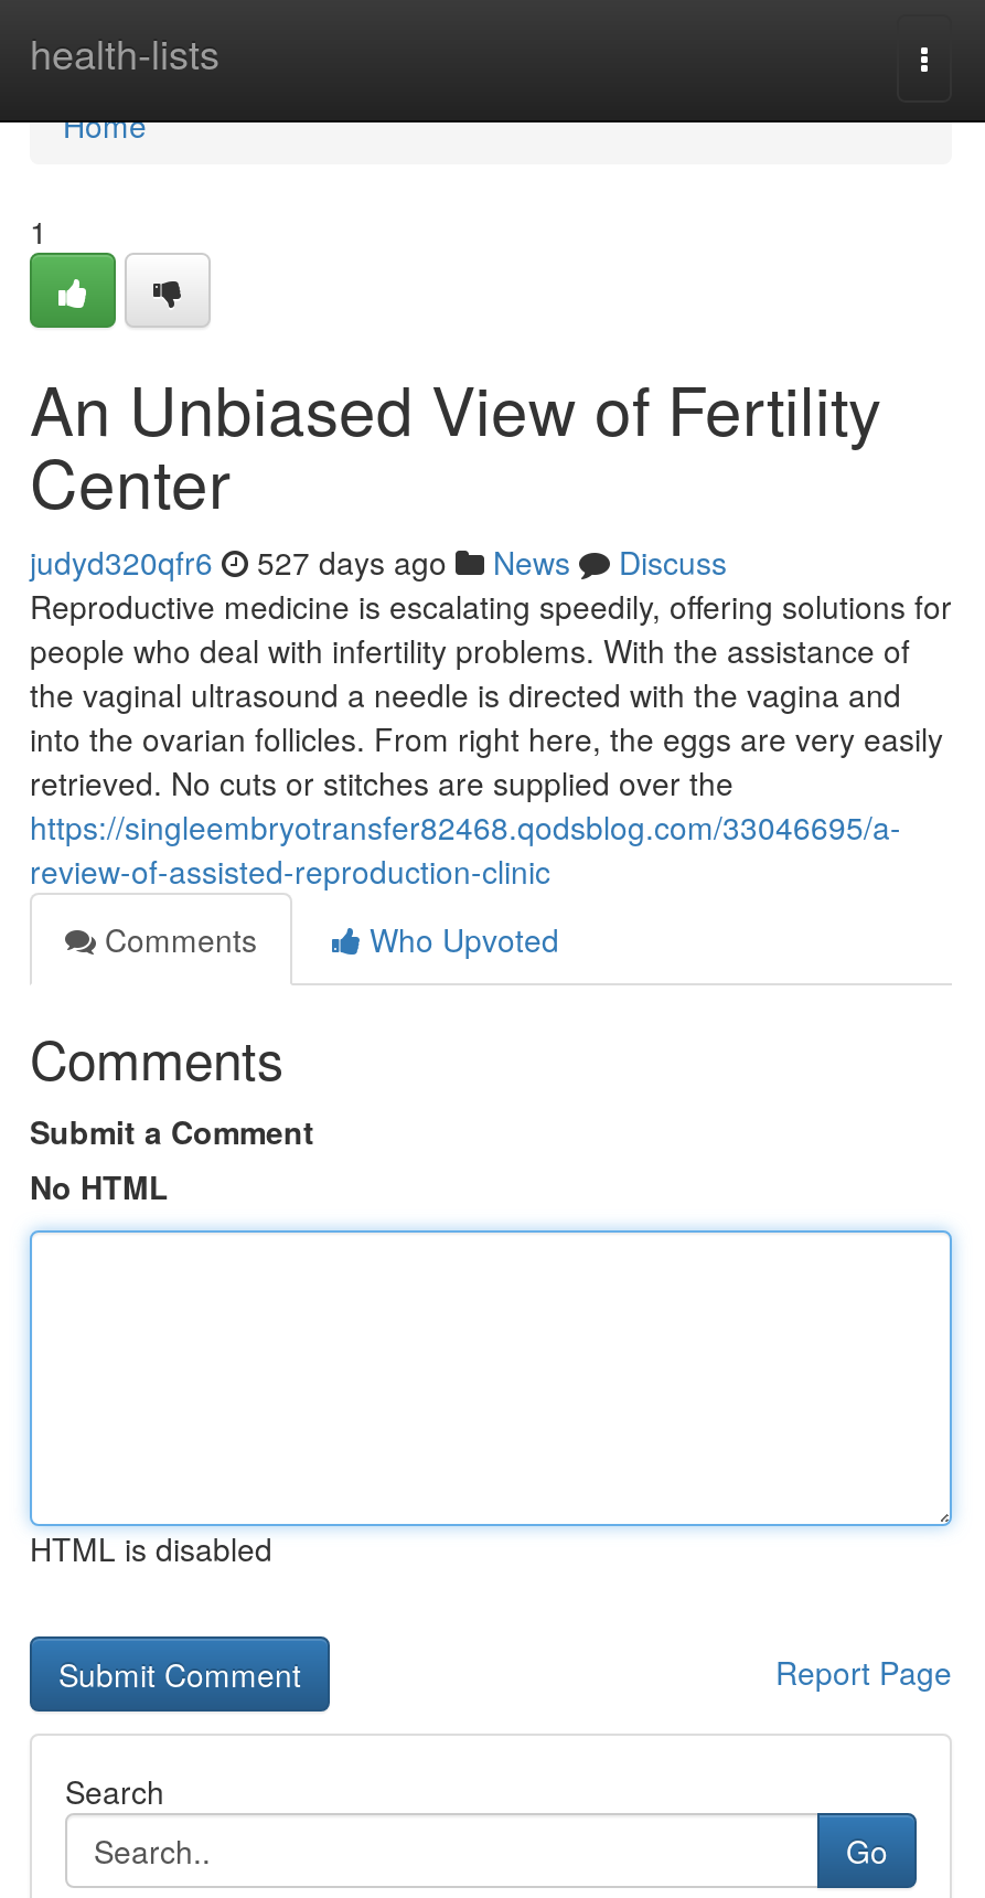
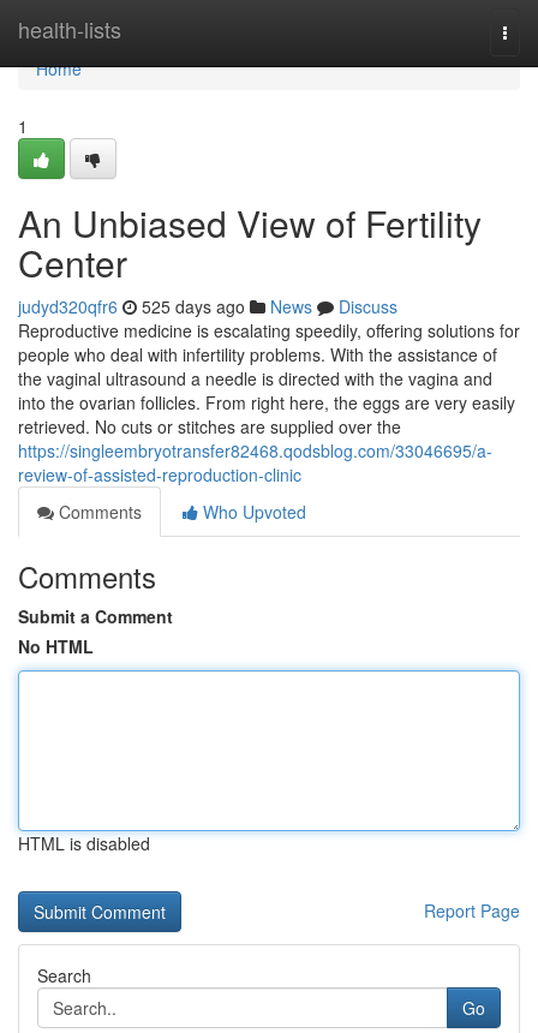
[30,540,727,584] judyd320qfr6 527 days ago News Discuss -> [18,294,397,318] judyd320qfr6 525 days ago News Discuss

